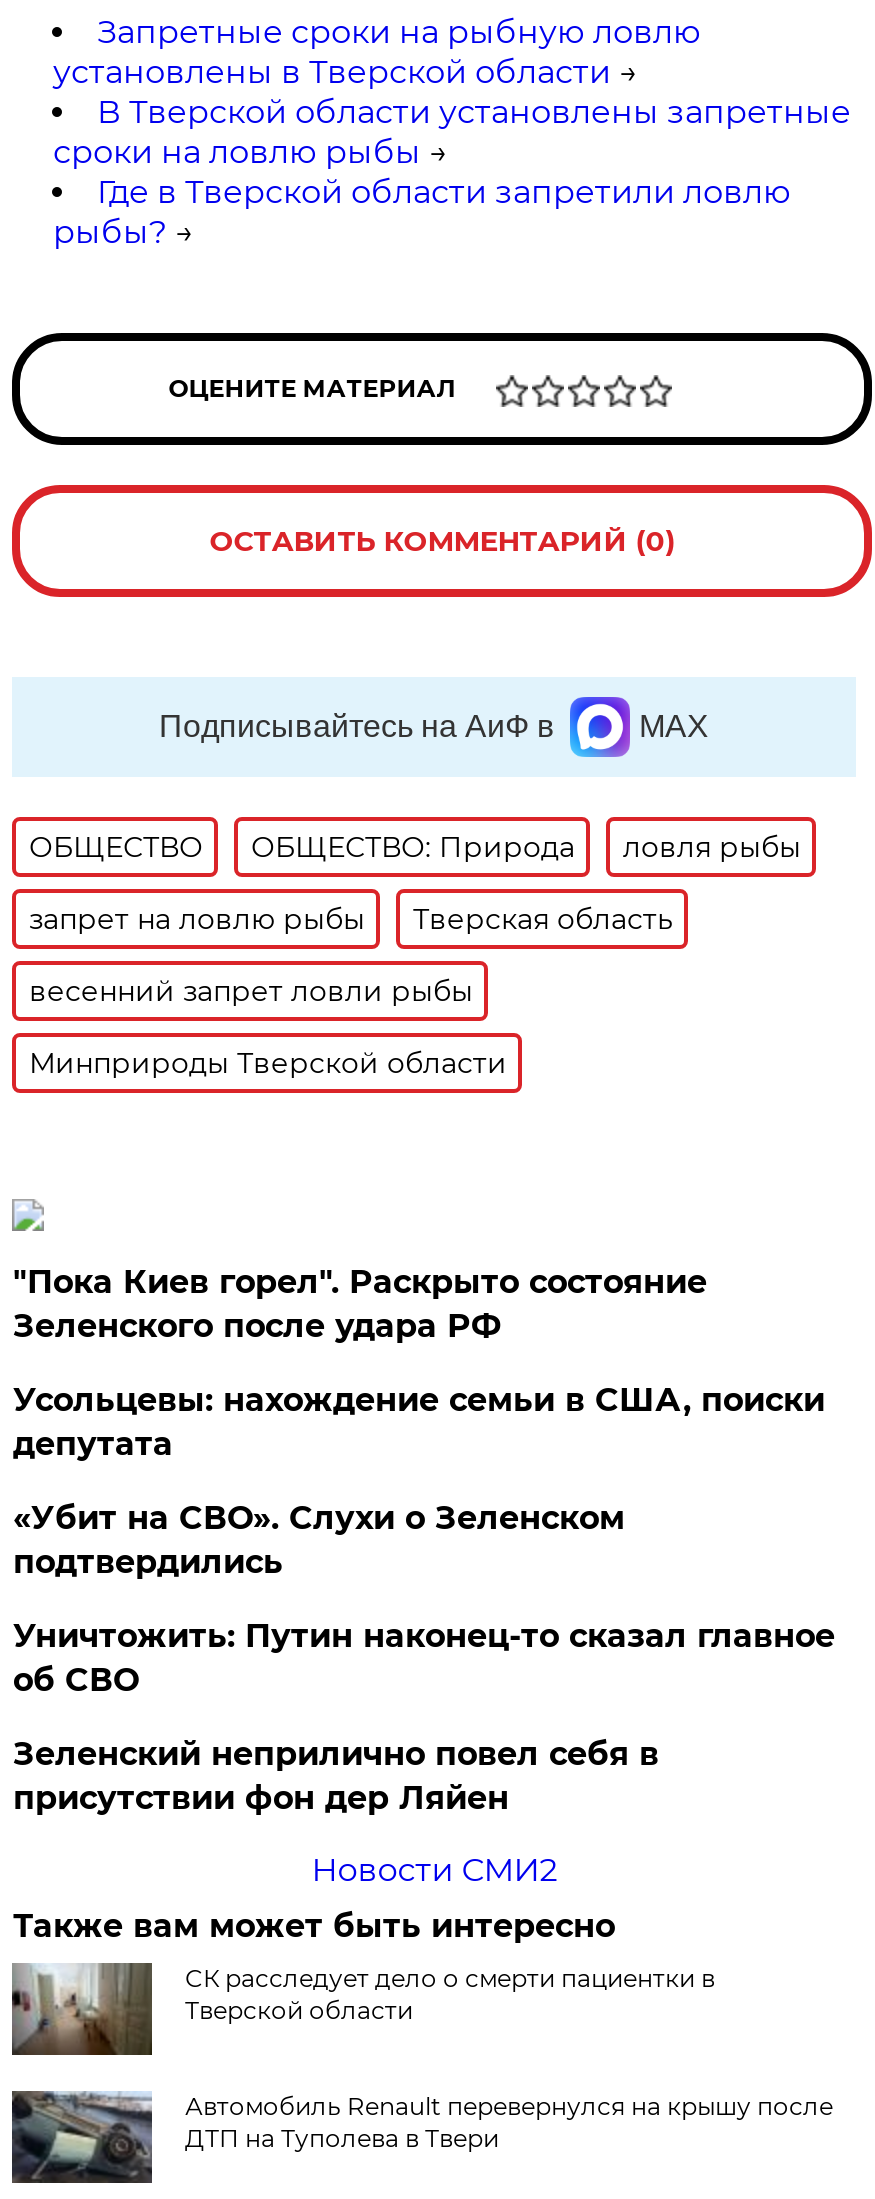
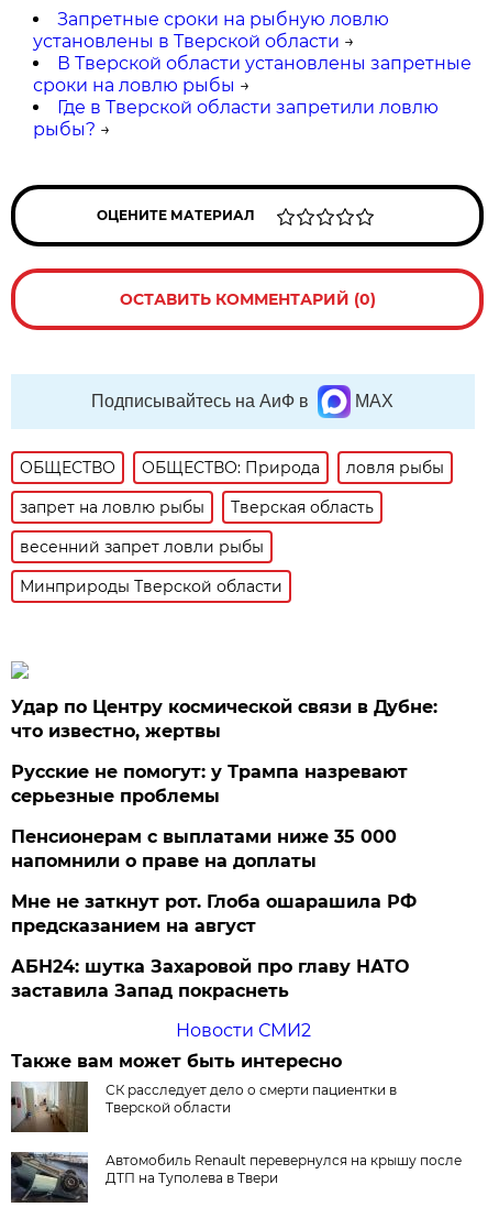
[13,1263,707,1345] "Пока Киев горел". Раскрыто состояние | Зеленского после удара РФ -> [11,696,438,741] Удар по Центру космической связи в Дубне: | что известно, жертвы
[13,1381,825,1463] Усольцевы: нахождение семьи в США, поиски | депутата -> [11,761,408,806] Русские не помогут: у Трампа назревают | серьезные проблемы
[13,1499,625,1581] «Убит на СВО». Слухи о Зеленском | подтвердились -> [11,826,397,871] Пенсионерам с выплатами ниже 35 000 | напомнили о праве на доплаты
[13,1617,835,1699] Уничтожить: Путин наконец-то сказал главное | об СВО -> [11,891,417,936] Мне не заткнут рот. Глоба ошарашила РФ | предсказанием на август
[13,1735,659,1817] Зеленский неприлично повел cебя в | присутствии фон дер Ляйен -> [11,956,409,1001] АБН24: шутка Захаровой про главу НАТО | заставила Запад покраснеть

